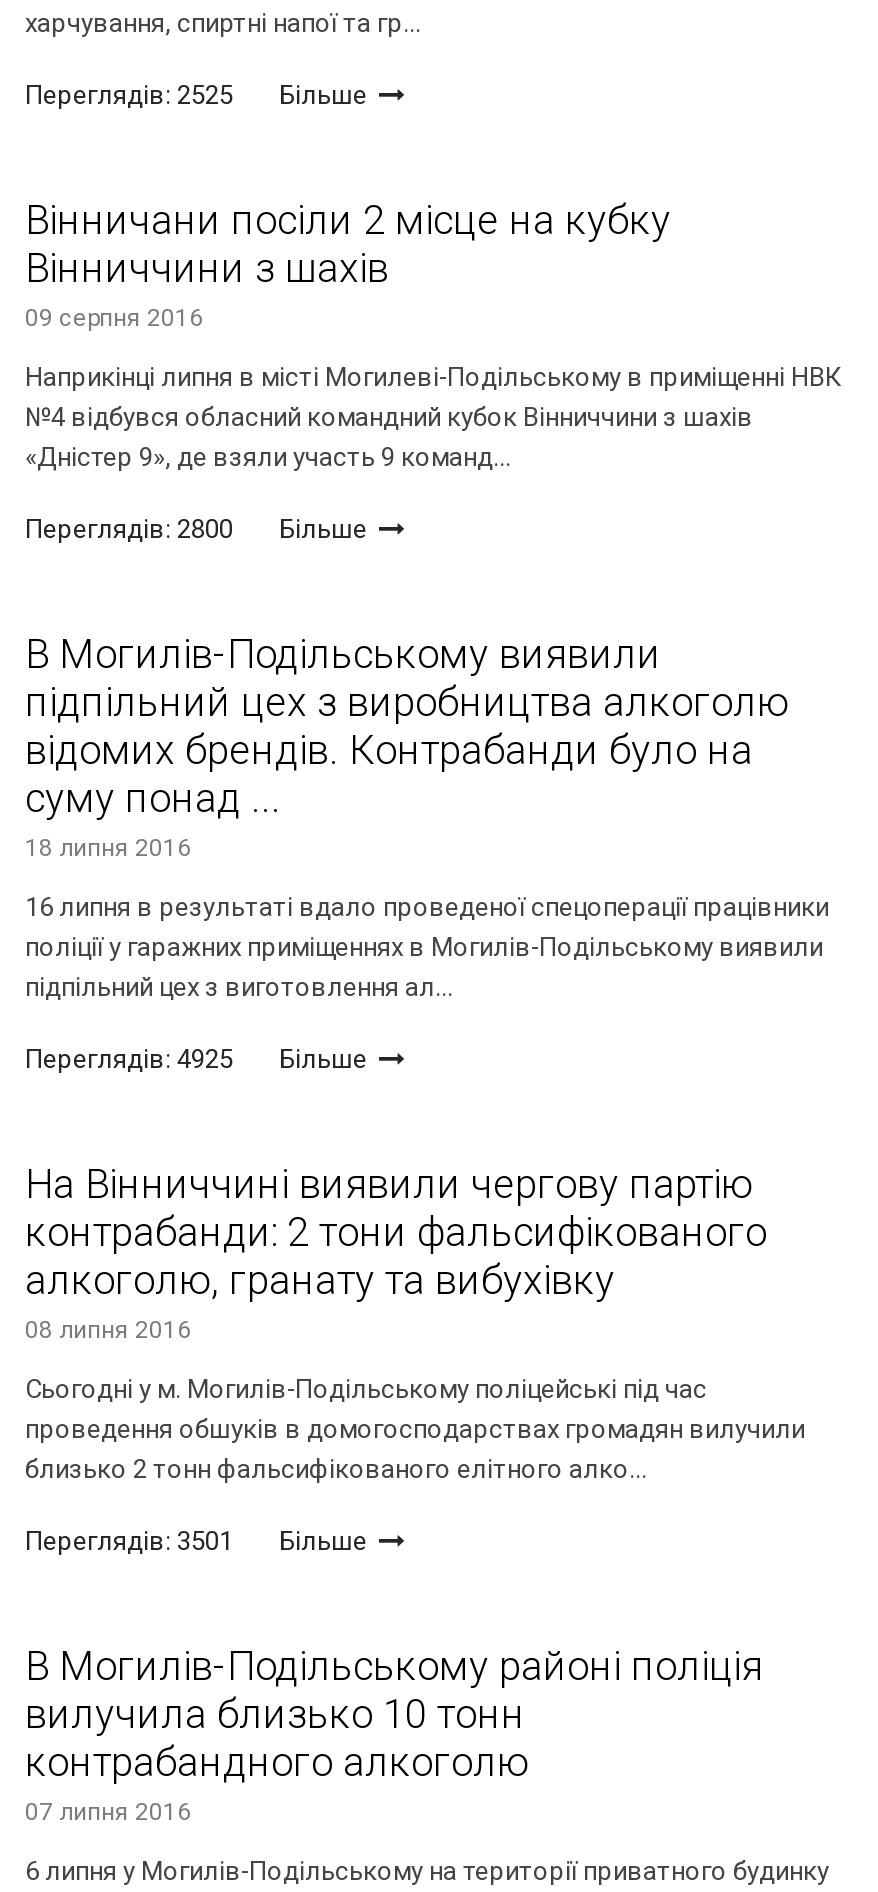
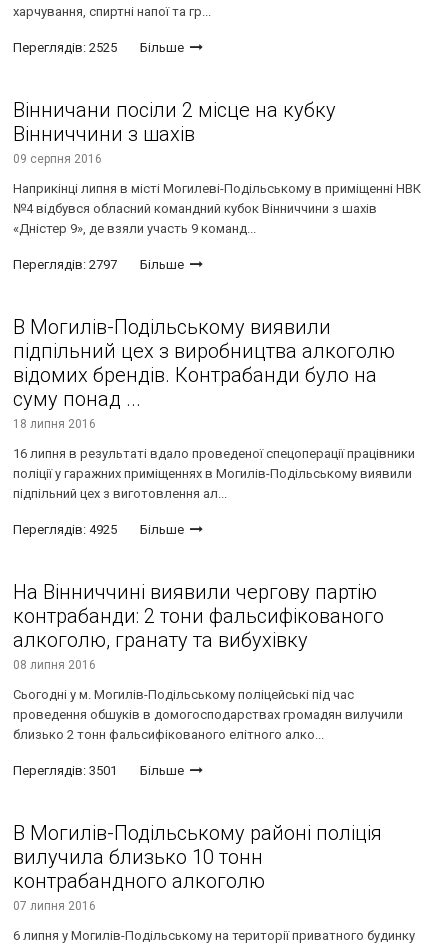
[25,513,373,543] Переглядів: 2800 Більше -> [13,257,187,272] Переглядів: 2797 Більше

